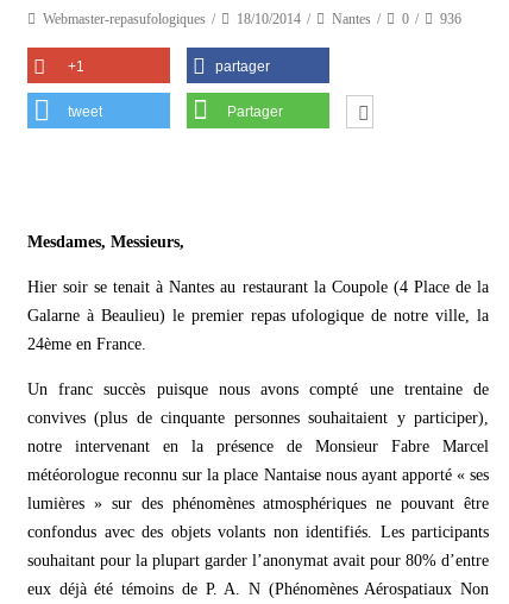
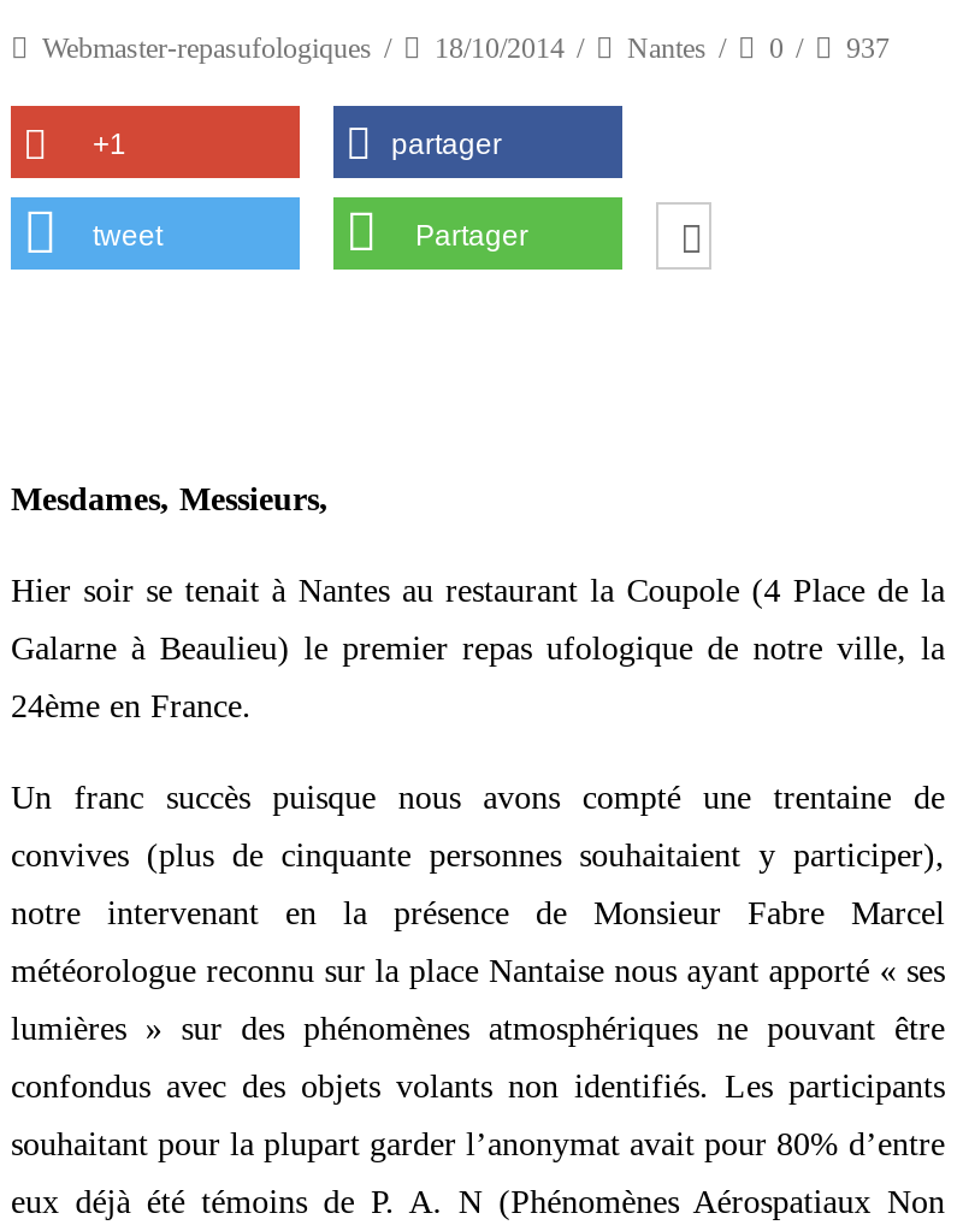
[43,11,461,27] Webmaster-repasufologiques 18/10/2014 Nantes 0 936 -> [42,31,890,65] Webmaster-repasufologiques 18/10/2014 Nantes 0 937

